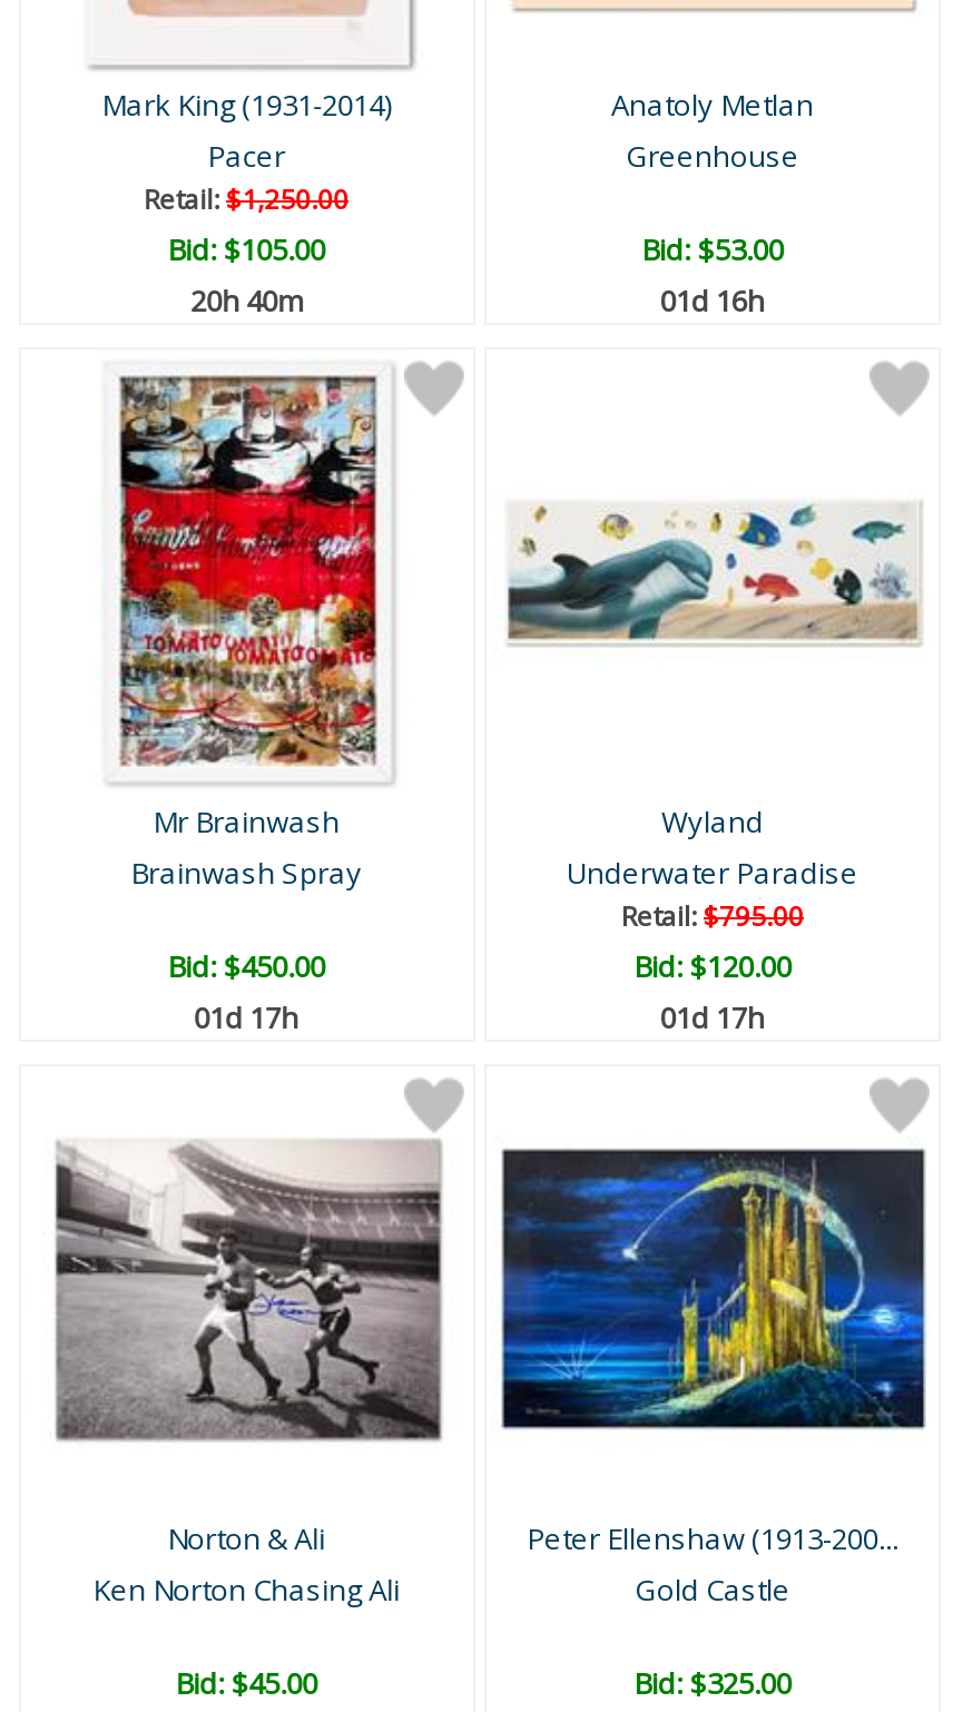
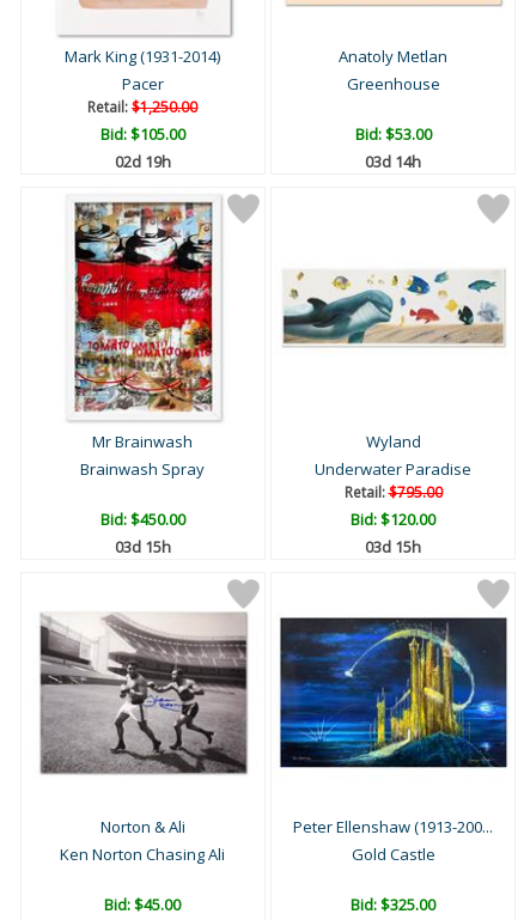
[191,281,302,321] 20h 40m -> [114,151,171,173] 02d 19h
[660,281,765,321] 01d 16h -> [365,151,421,173] 03d 14h
[194,998,299,1038] 01d 17h -> [114,536,171,558] 03d 15h
[660,998,765,1038] 01d 17h -> [365,536,421,558] 03d 15h

